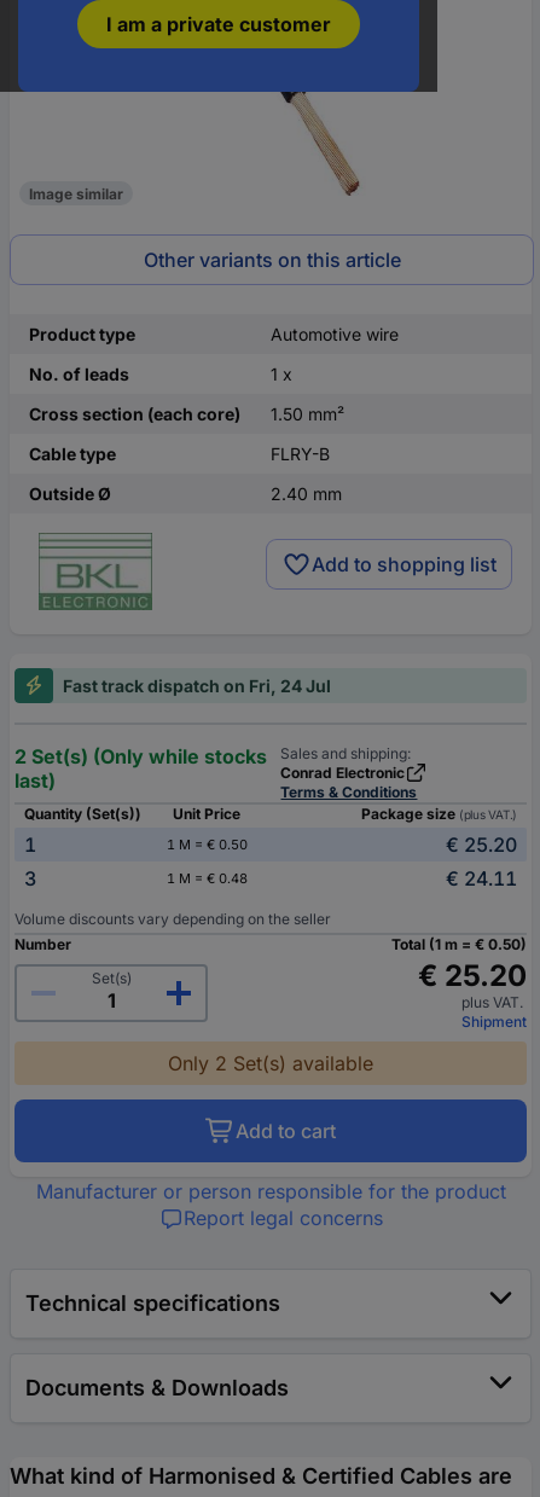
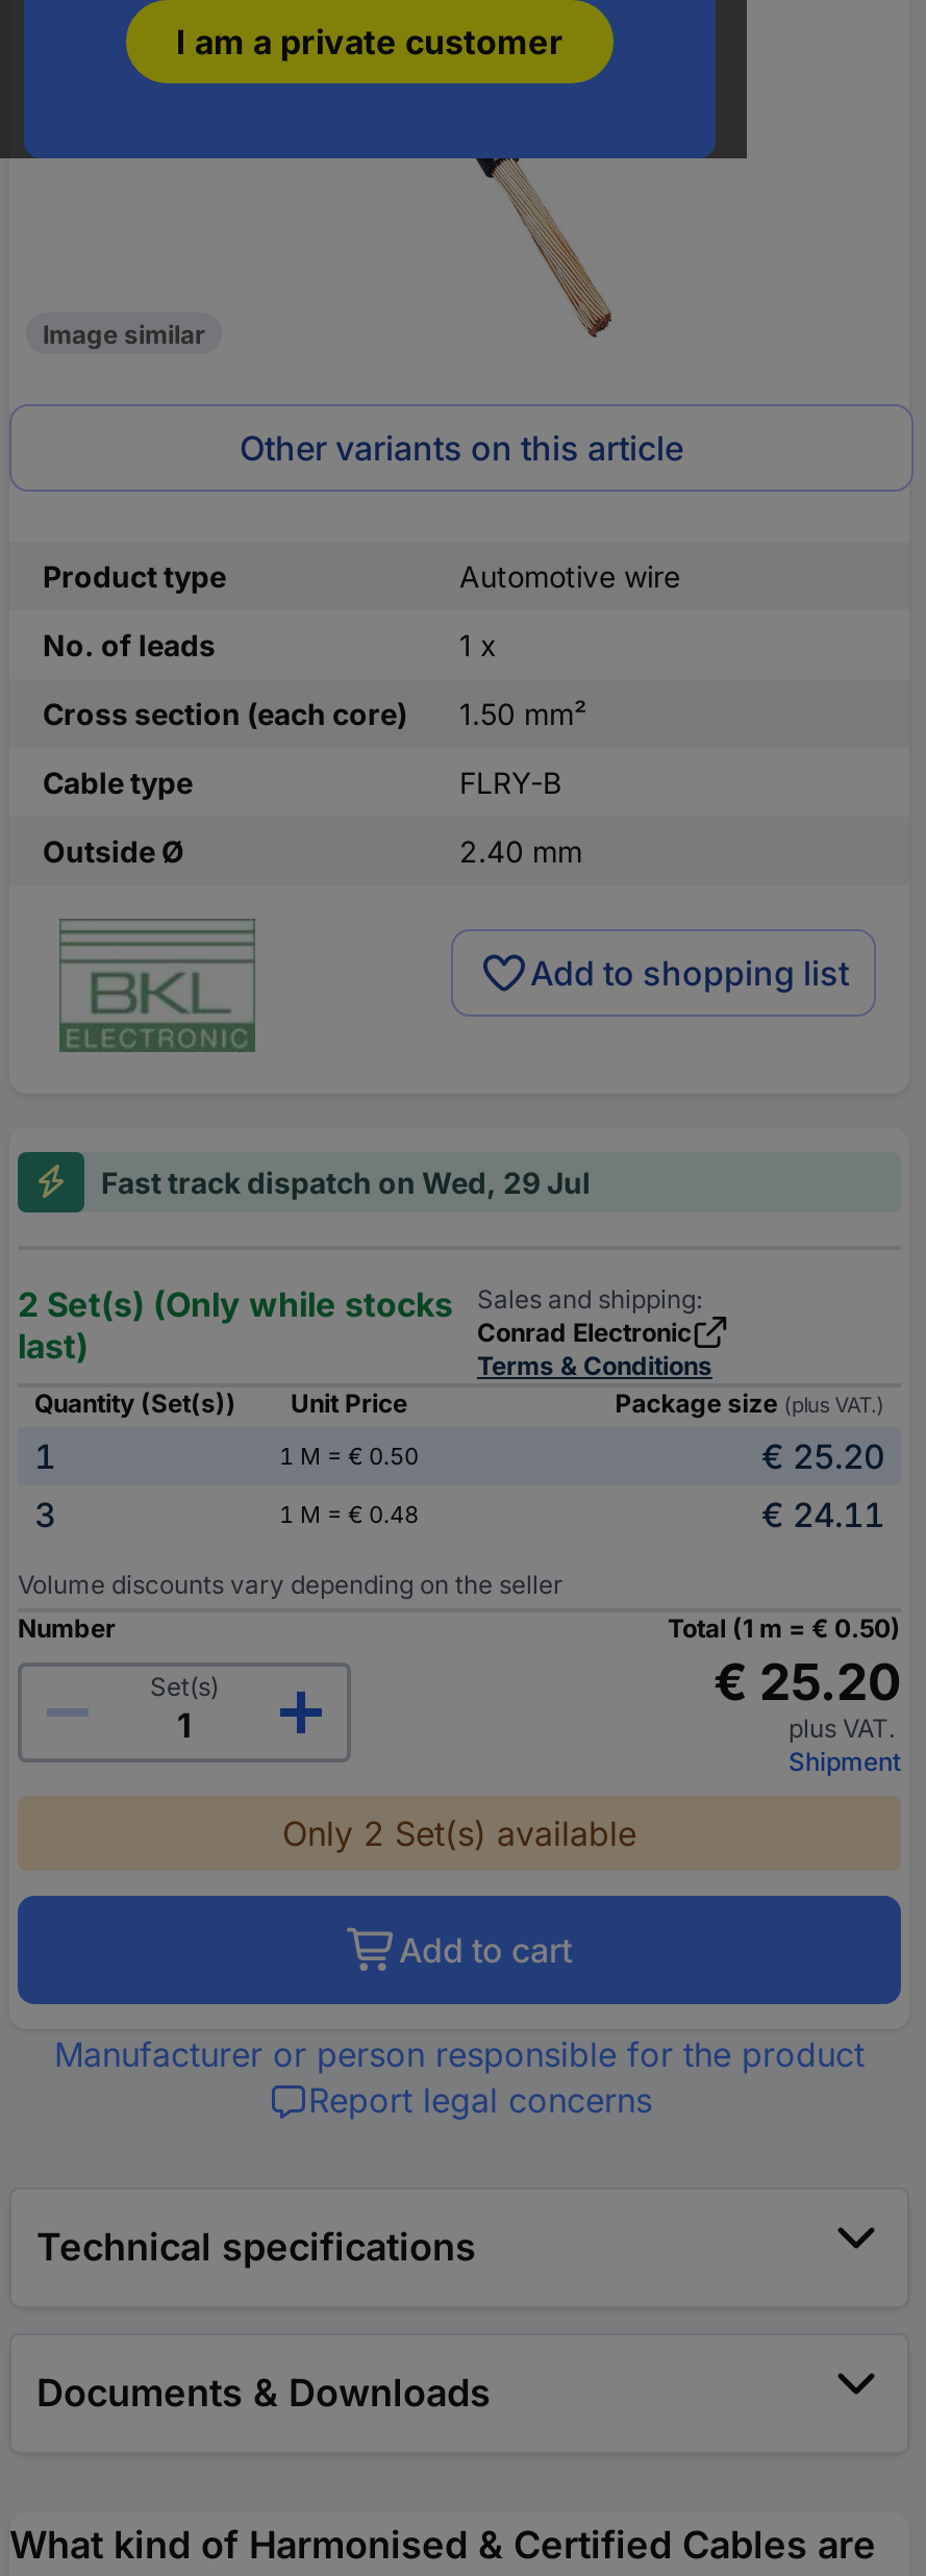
[63,675,331,695] Fast track dispatch on Fri, 24 Jul -> [101,1164,591,1199] Fast track dispatch on Wed, 29 Jul

